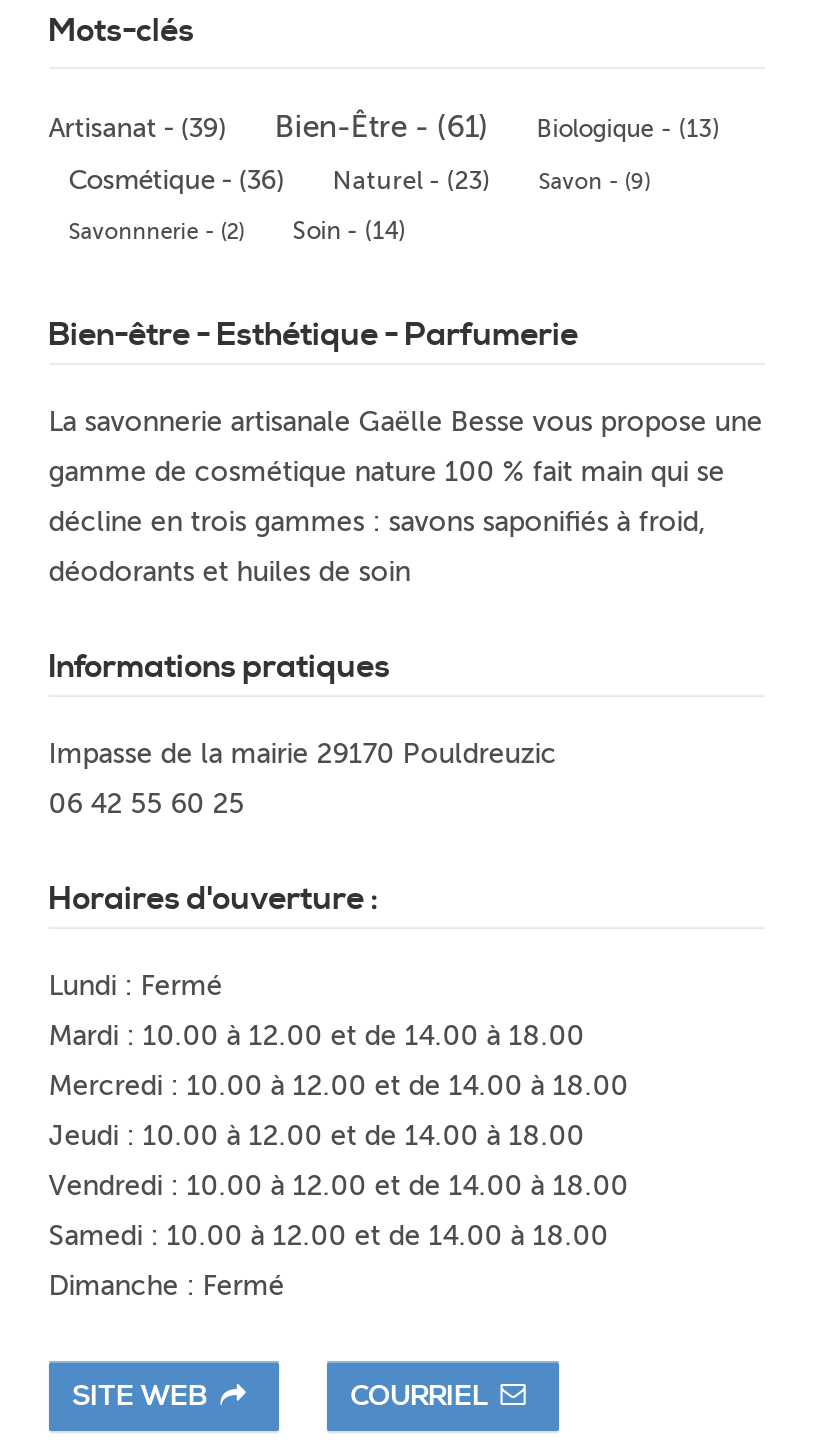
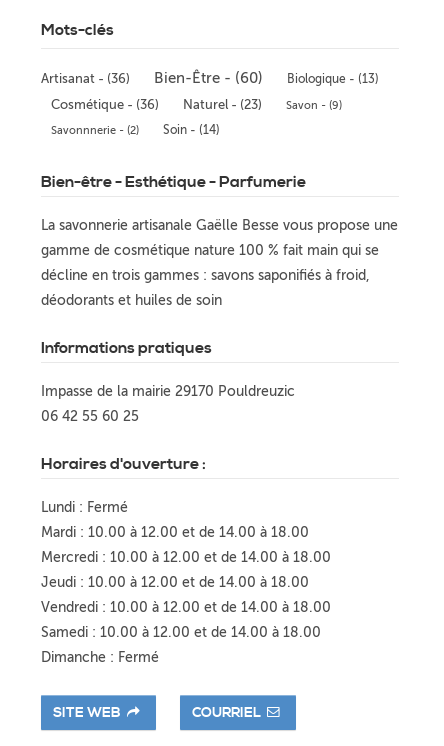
[49,113,227,143] Artisanat - (39) -> [41,71,130,86] Artisanat - (36)
[275,109,489,145] Bien-Être - (61) -> [154,69,263,87] Bien-Être - (60)

